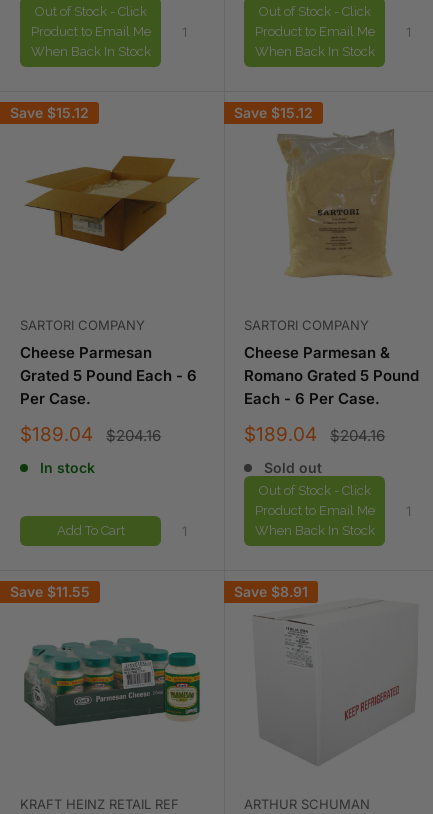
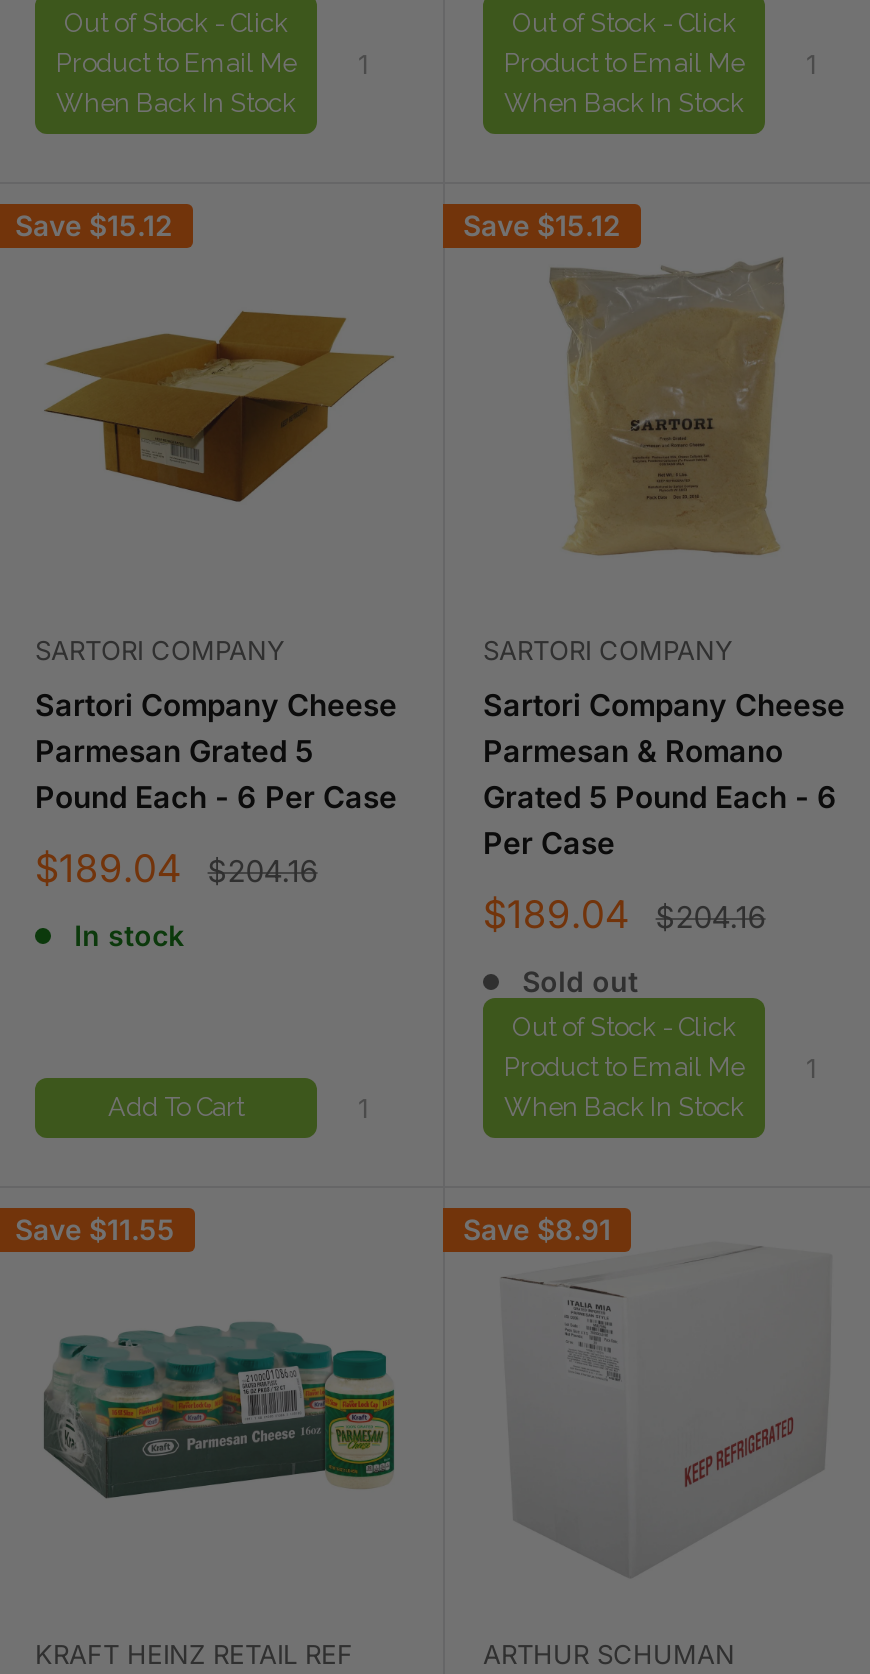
[20,343,152,408] Cheese Parmesan | Per Case. -> [35,686,397,816] Sartori Company Cheese | Parmesan Grated 5 | Pound Each - 6 Per Case
[244,343,419,408] Cheese Parmesan & | Romano Grated 5 Pound | Each - 6 Per Case. -> [483,686,845,862] Sartori Company Cheese | Parmesan & Romano | Per Case
moved [20,366,197,385] -> [483,778,837,816]: Grated 5 Pound Each - 6

